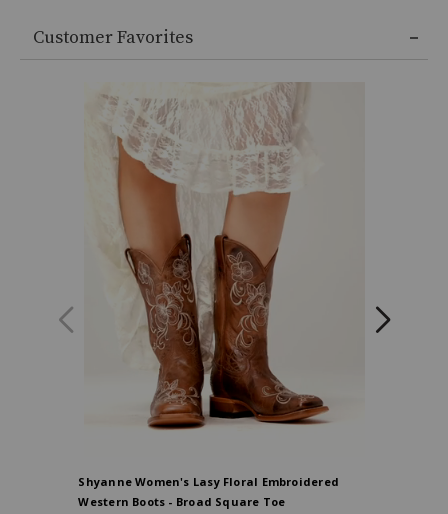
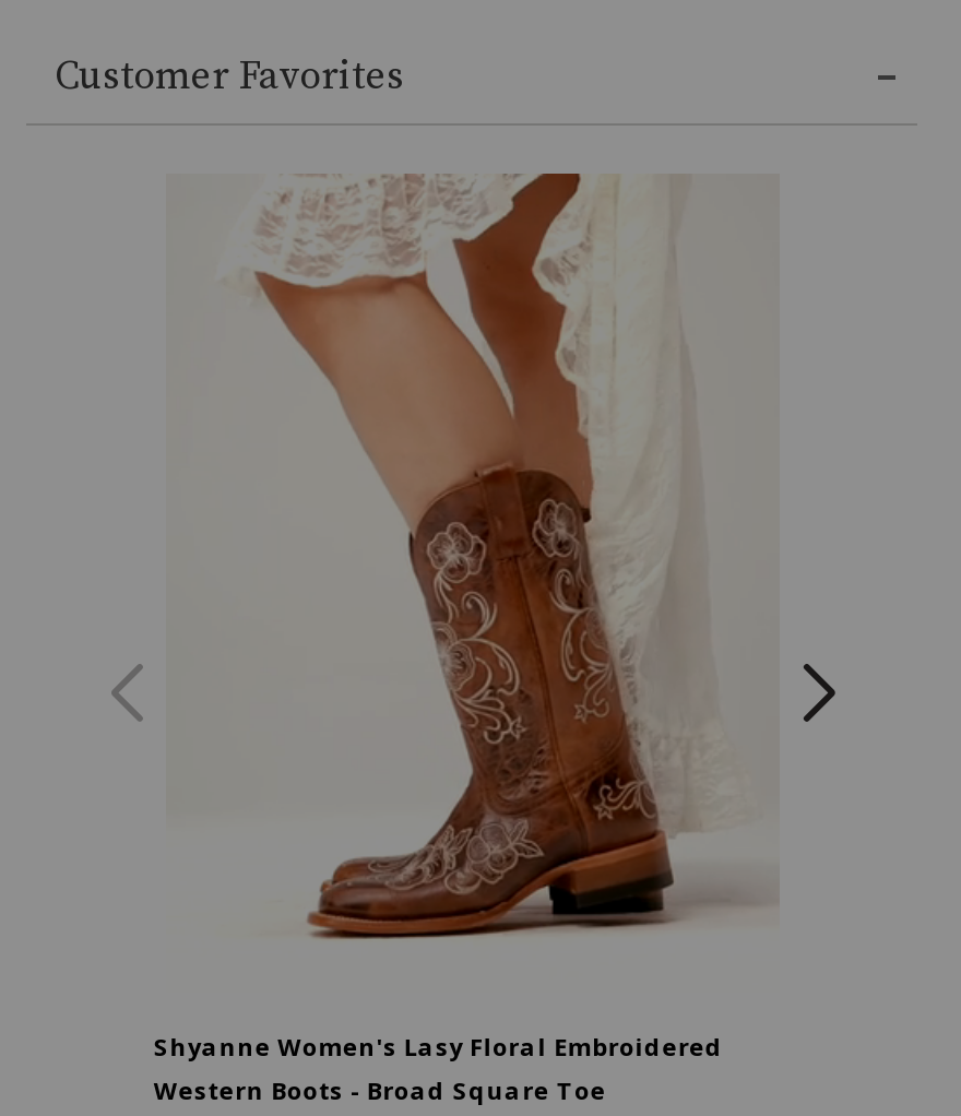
[101,82,362,432] [image] -> [207,171,778,940] [image]

